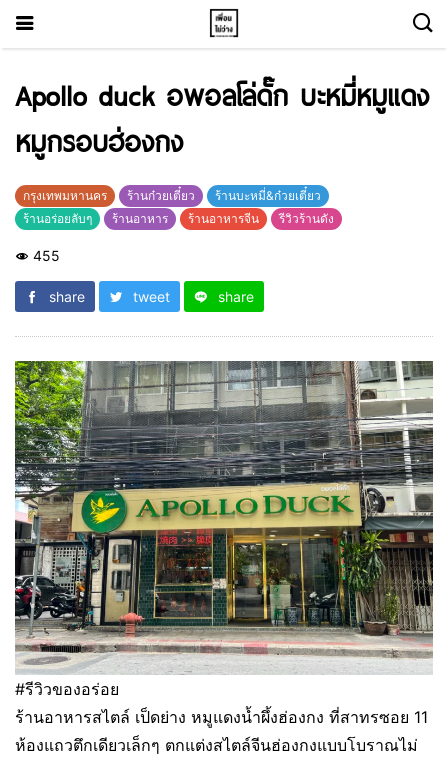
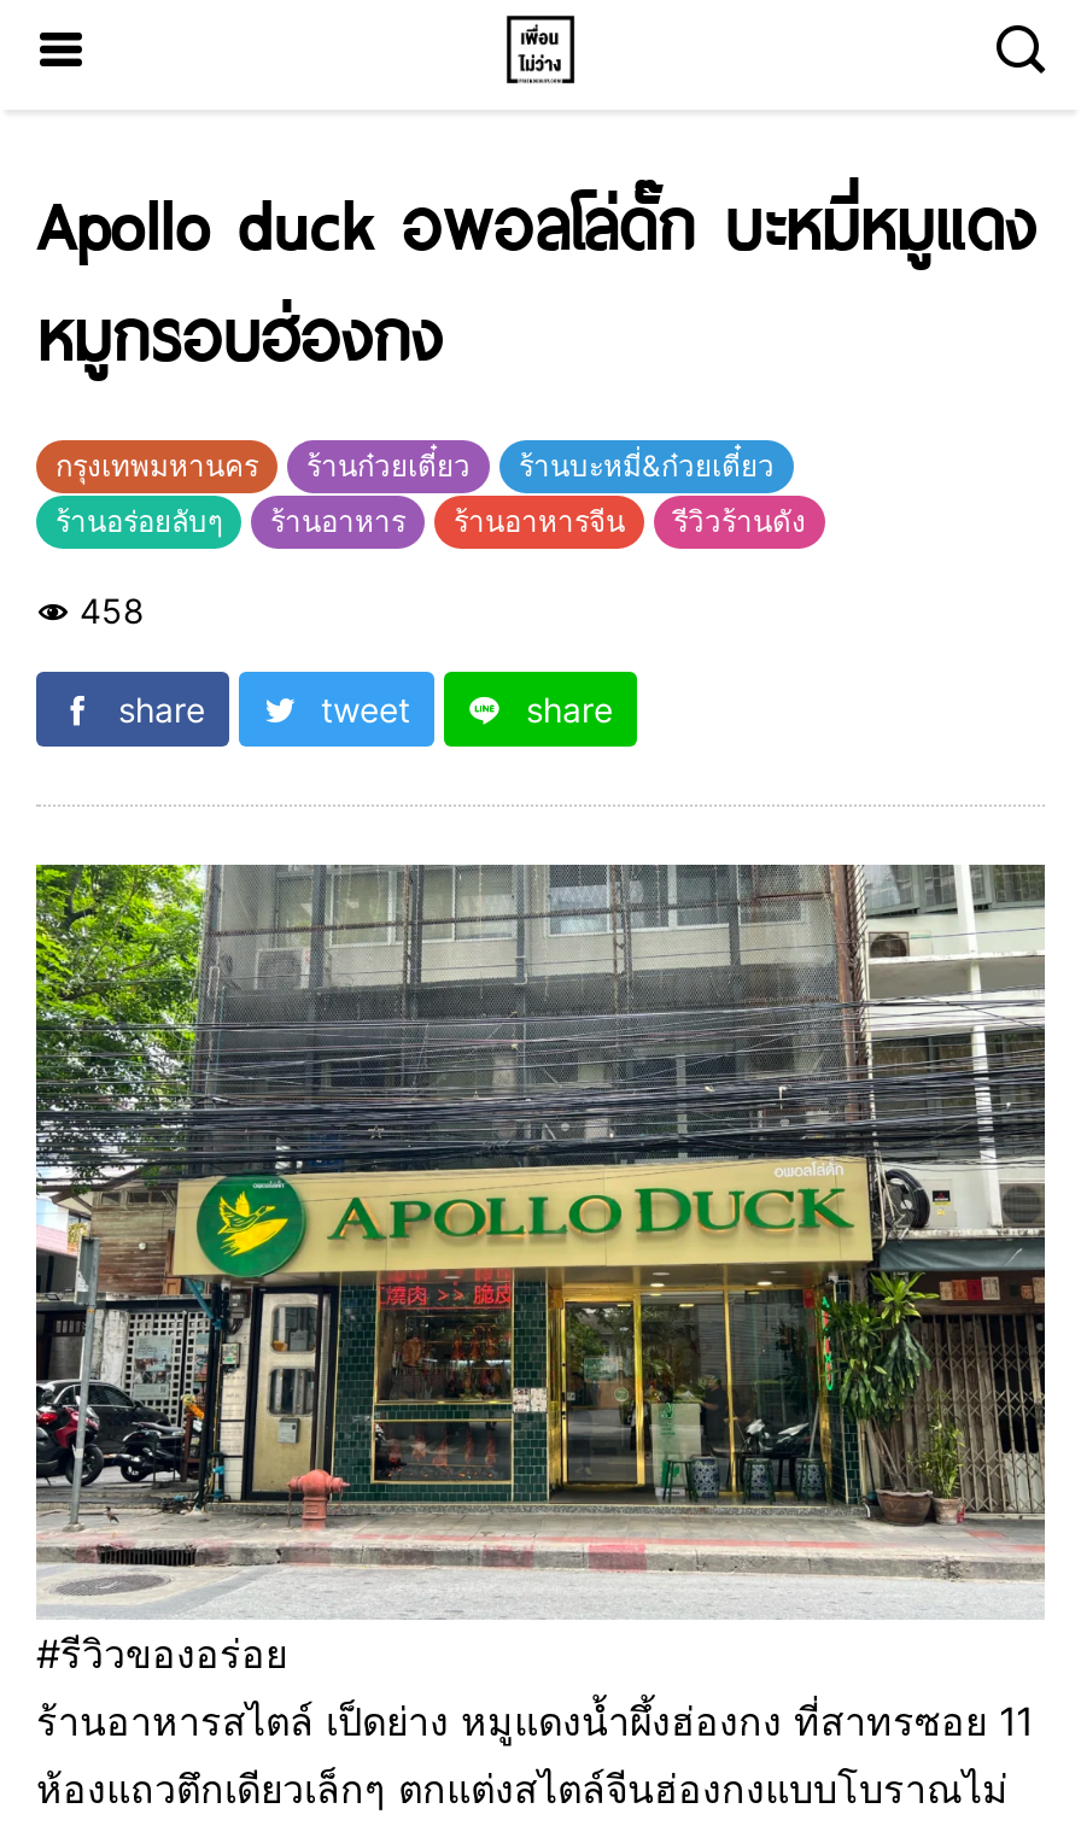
[29,247,60,264] 455 -> [70,590,145,631] 458

